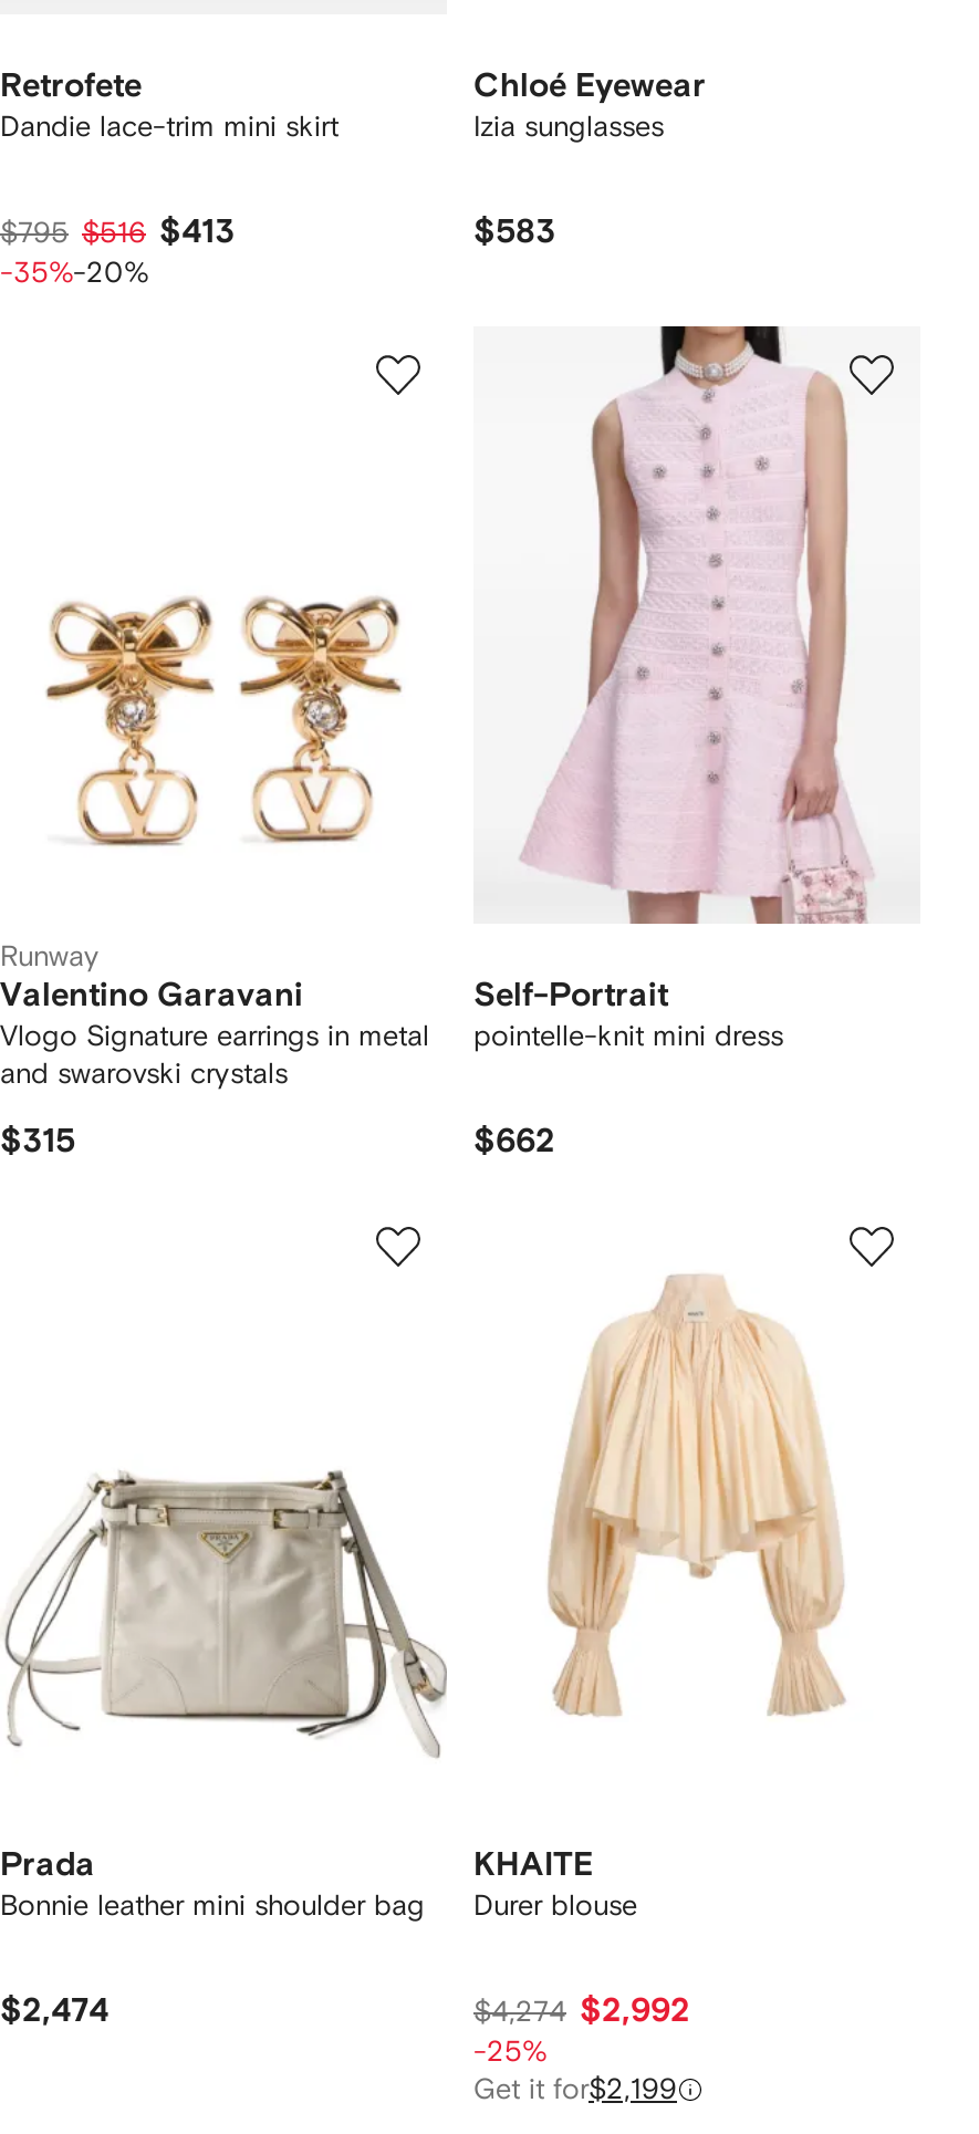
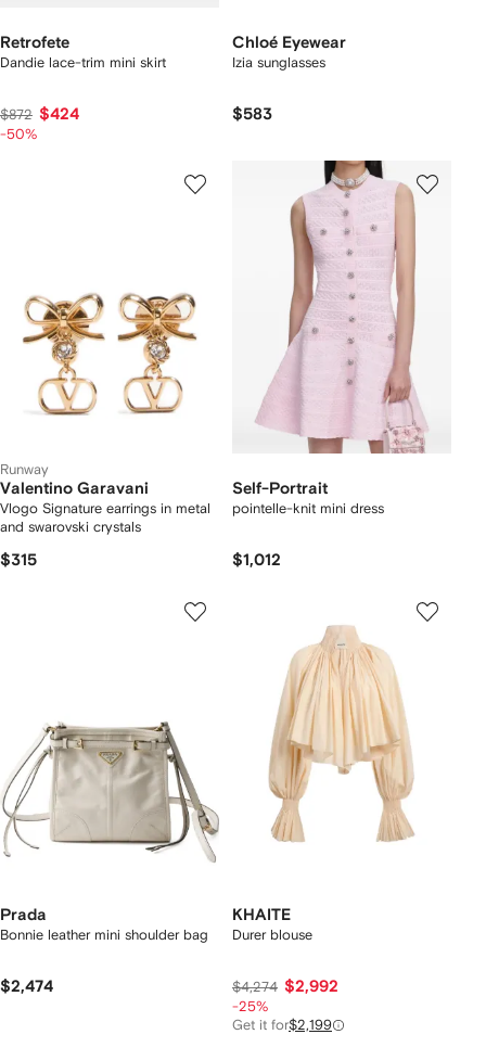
[0,216,235,287] $795 $516 $413 | -35%-20% -> [0,107,79,141] $872 $424 | -50%
[473,1124,555,1157] $662 -> [232,552,281,568] $1,012

